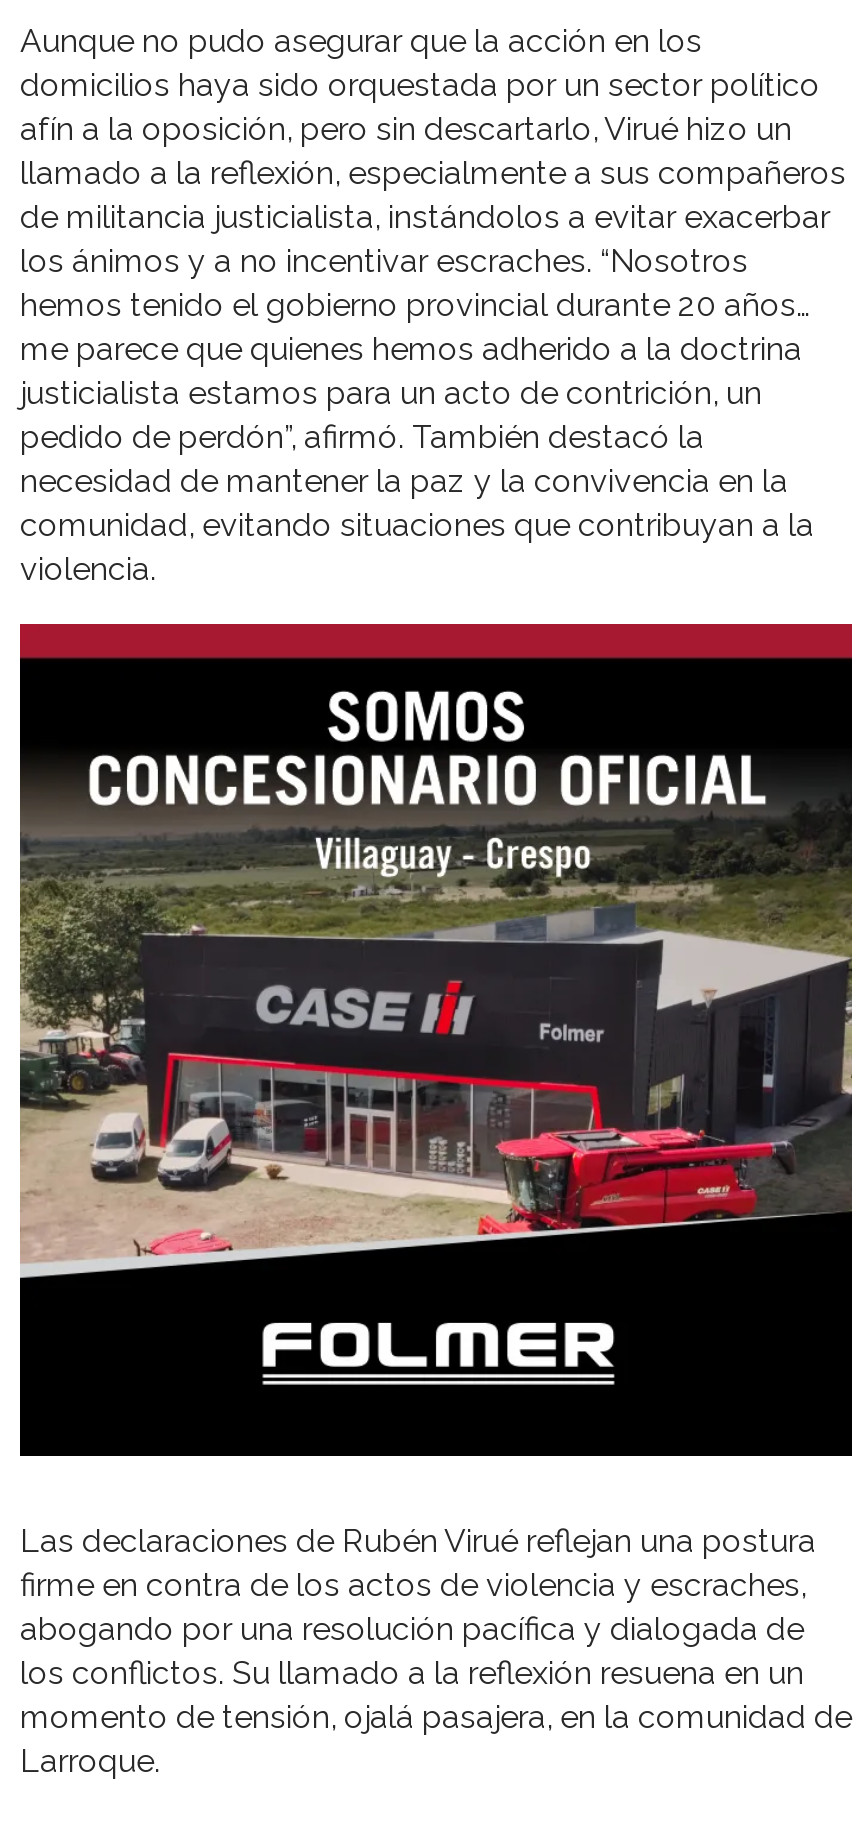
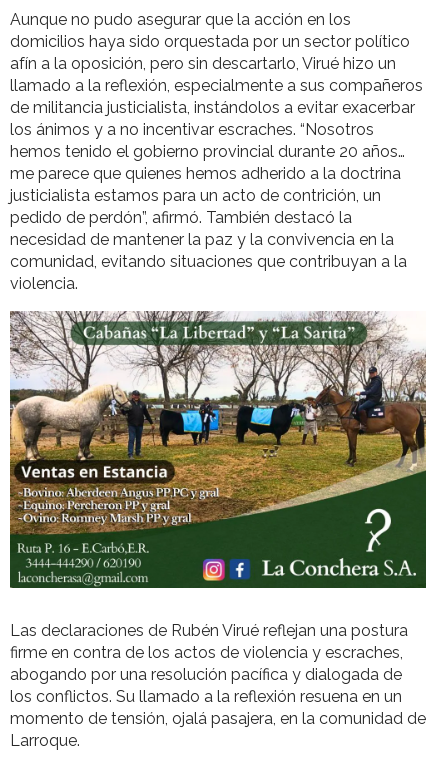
[18,622,854,1456] [image] -> [10,310,427,588] [image]

